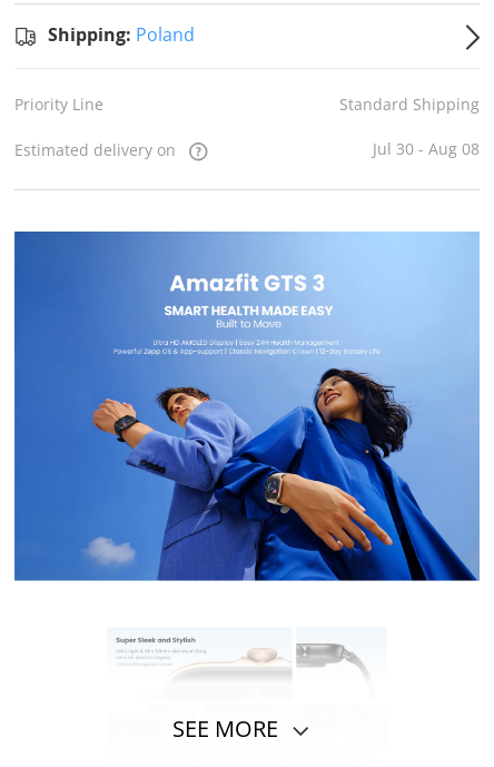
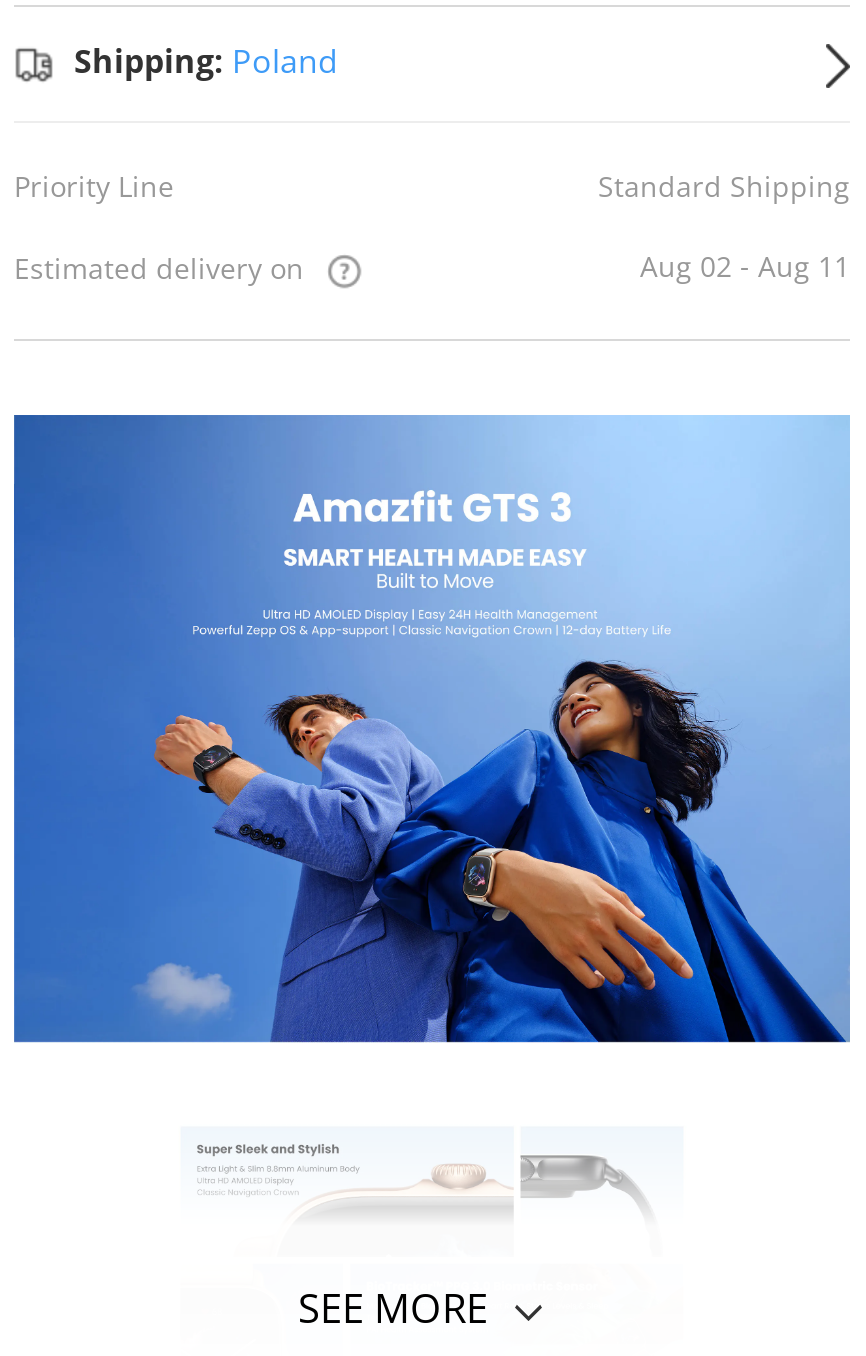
[373,138,480,159] Jul 30 - Aug 08 -> [640,247,850,285] Aug 02 - Aug 11

